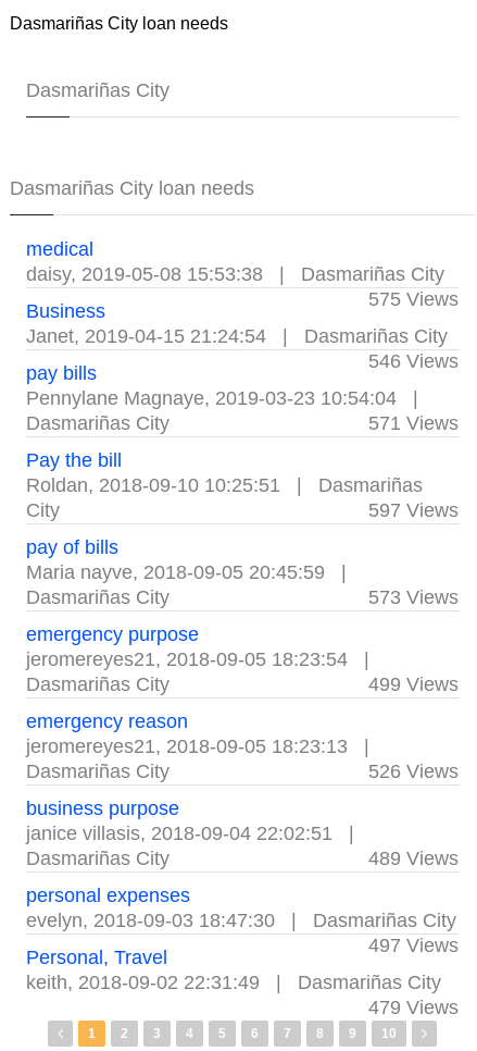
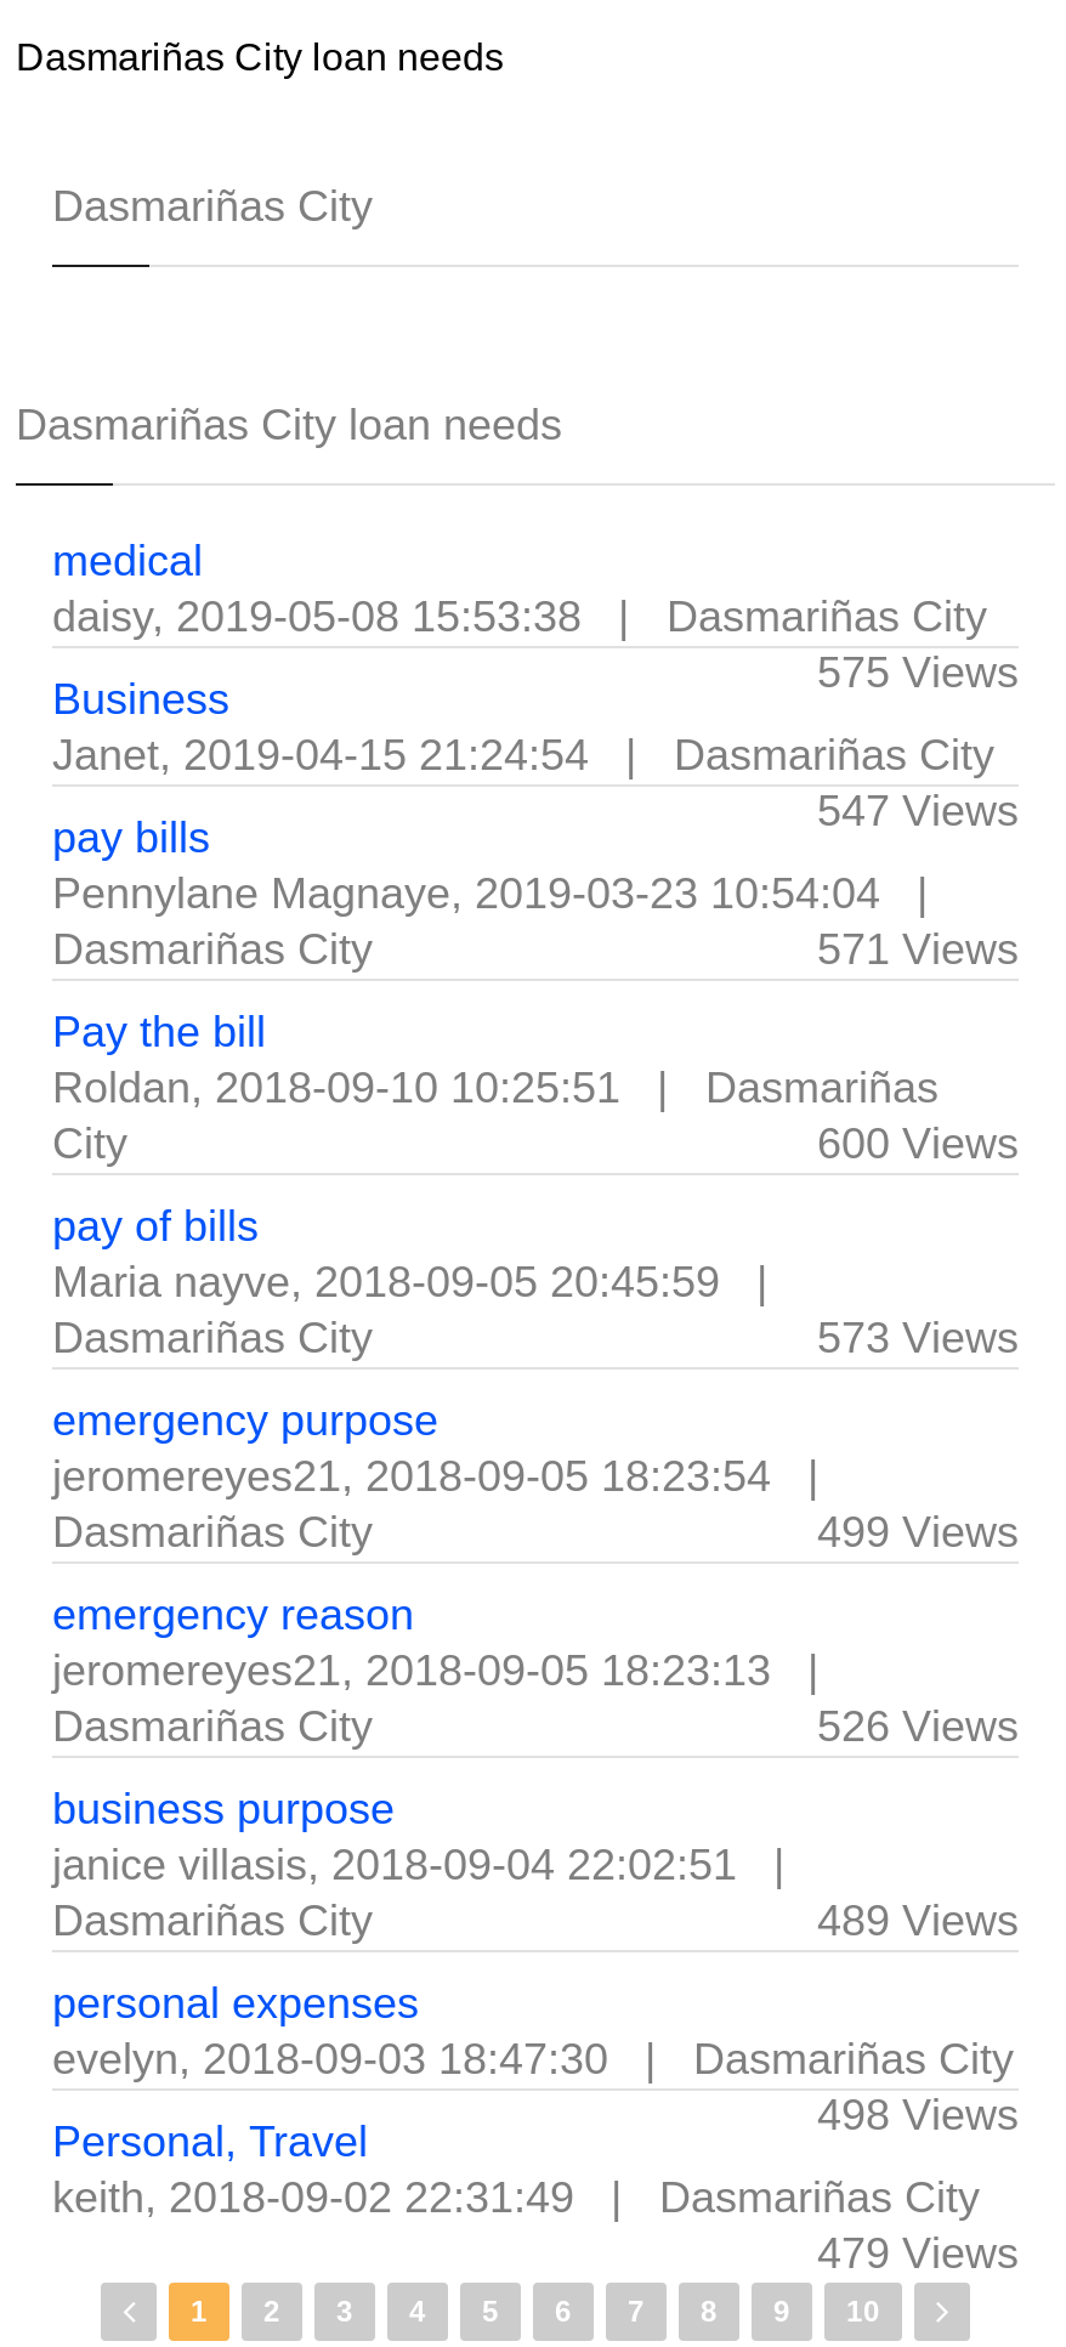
[368,350,459,372] 546 Views -> [817,787,1019,835] 547 Views
[368,499,459,521] 597 Views -> [817,1119,1019,1168] 600 Views
[368,935,459,956] 497 Views -> [817,2091,1019,2139] 498 Views

